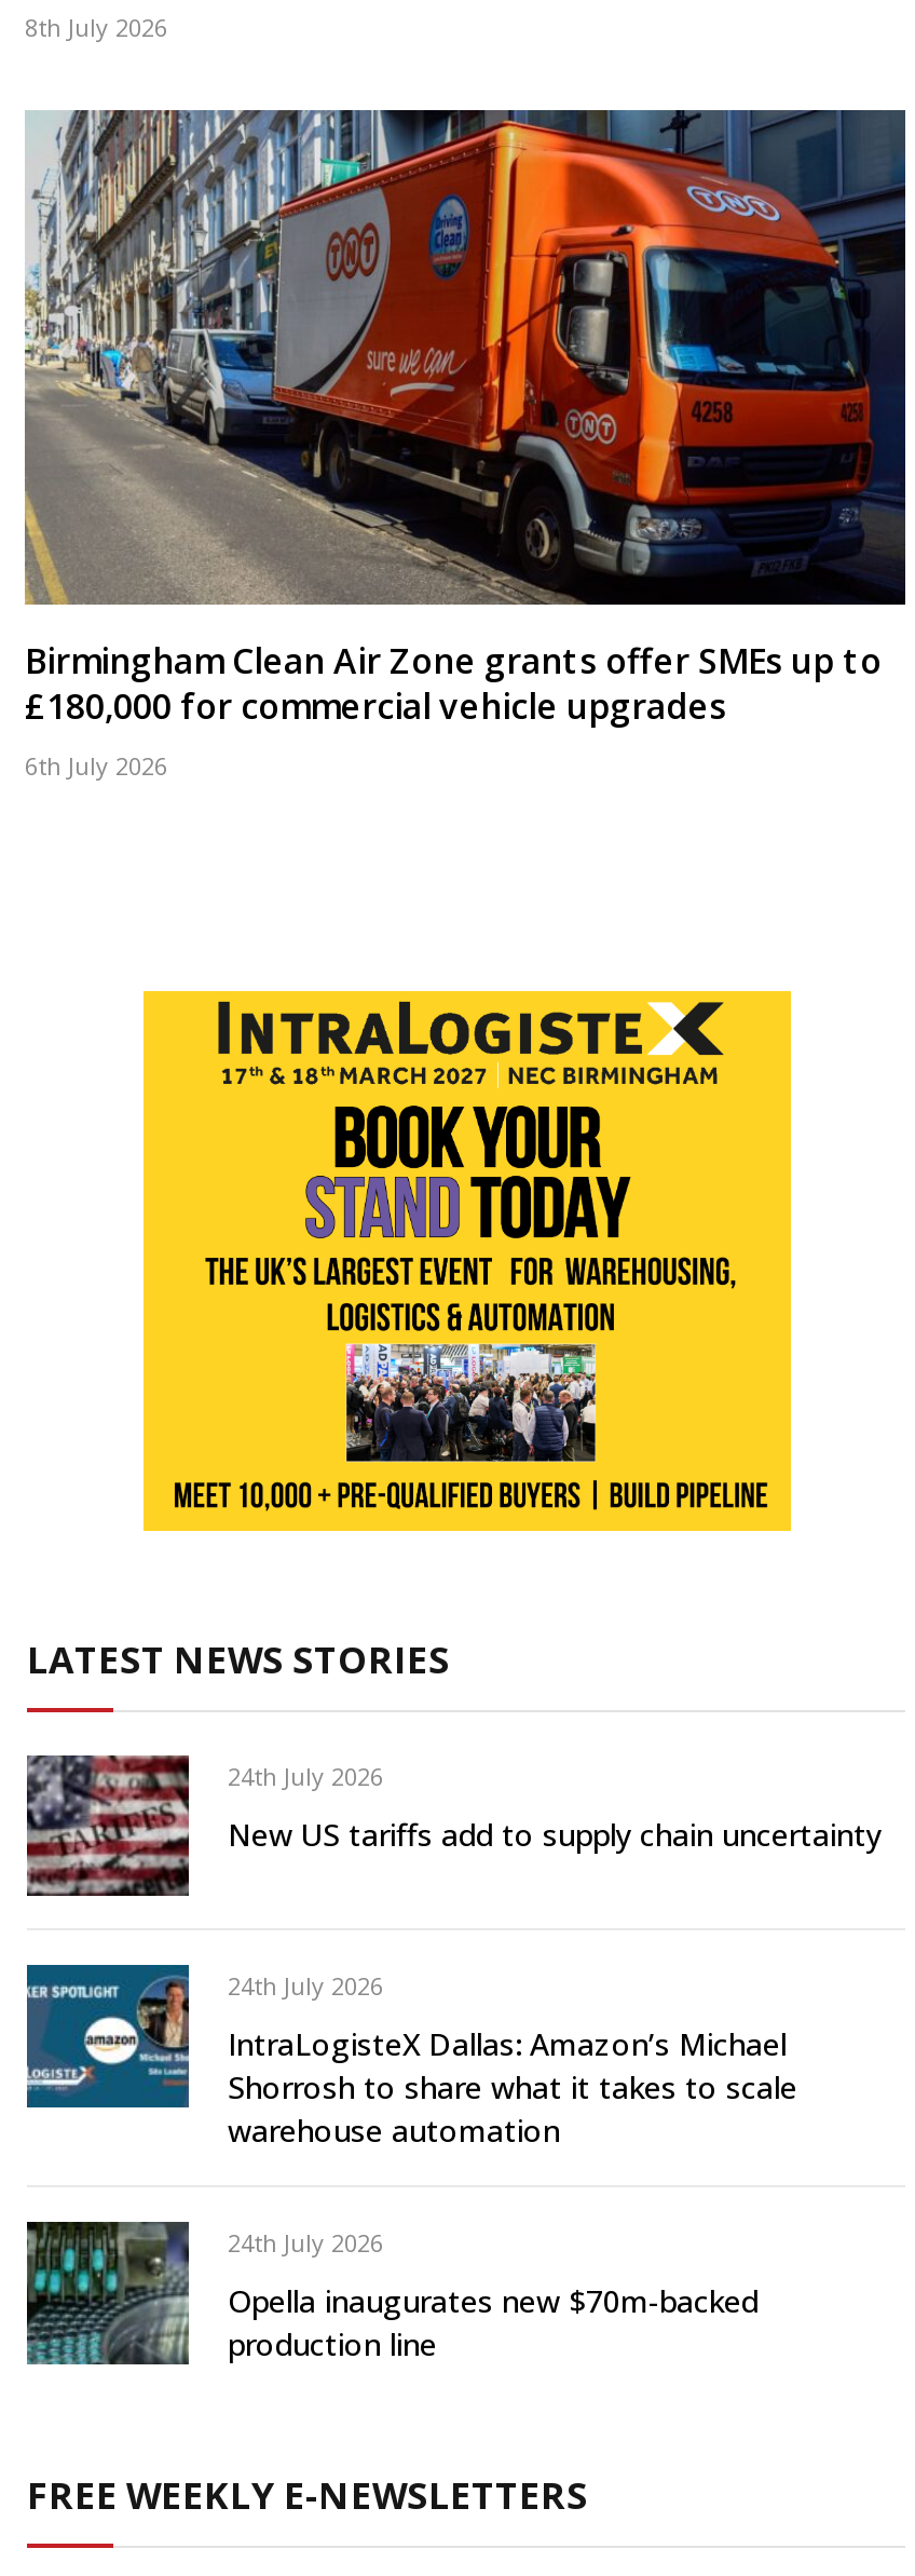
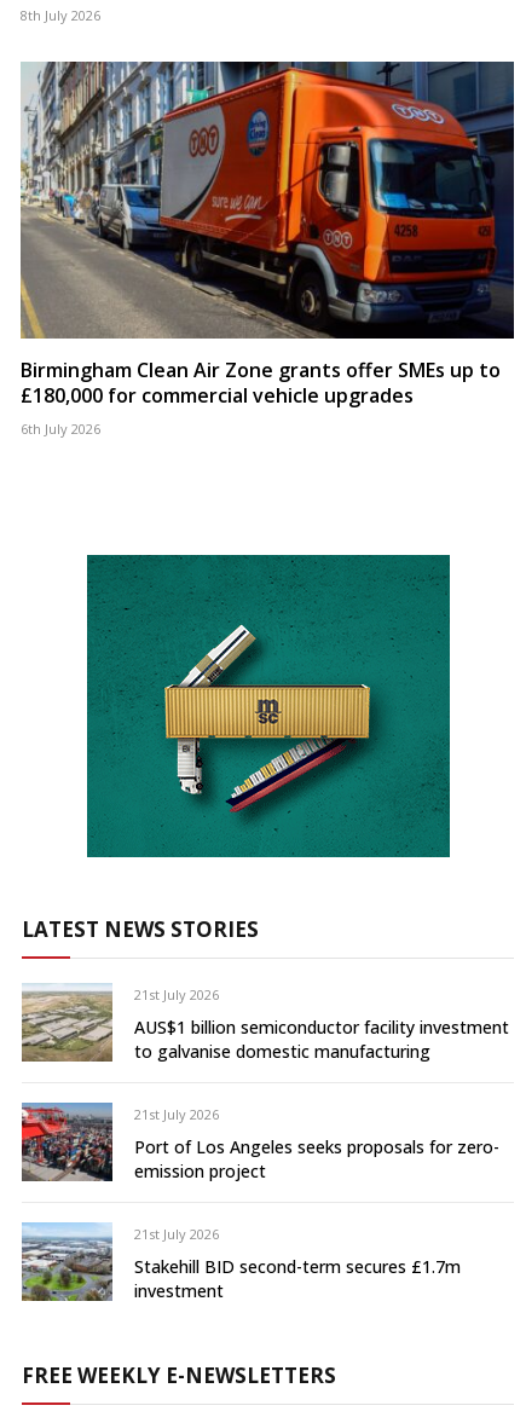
[141,989,793,1533] [image] -> [86,554,451,858] [image]
[25,1753,383,1896] [image] | 24th July 2026 -> [22,983,219,1062] [image] | 21st July 2026
[228,1814,882,1855] New US tariffs add to supply chain uncertainty -> [134,1016,509,1063] AUS$1 billion semiconductor facility investment | to galvanise domestic manufacturing
[25,1961,383,2110] [image] | 24th July 2026 -> [21,1099,219,1182] [image] | 21st July 2026
[228,2024,797,2151] IntraLogisteX Dallas: Amazon’s Michael | Shorrosh to share what it takes to scale | warehouse automation -> [134,1135,499,1183] Port of Los Angeles seeks proposals for zero- | emission project
[27,2218,383,2364] [image] | 24th July 2026 -> [22,1222,219,1302] [image] | 21st July 2026
[228,2281,759,2365] Opella inaugurates new $70m-backed | production line -> [134,1255,461,1302] Stakehill BID second-term secures £1.7m | investment

